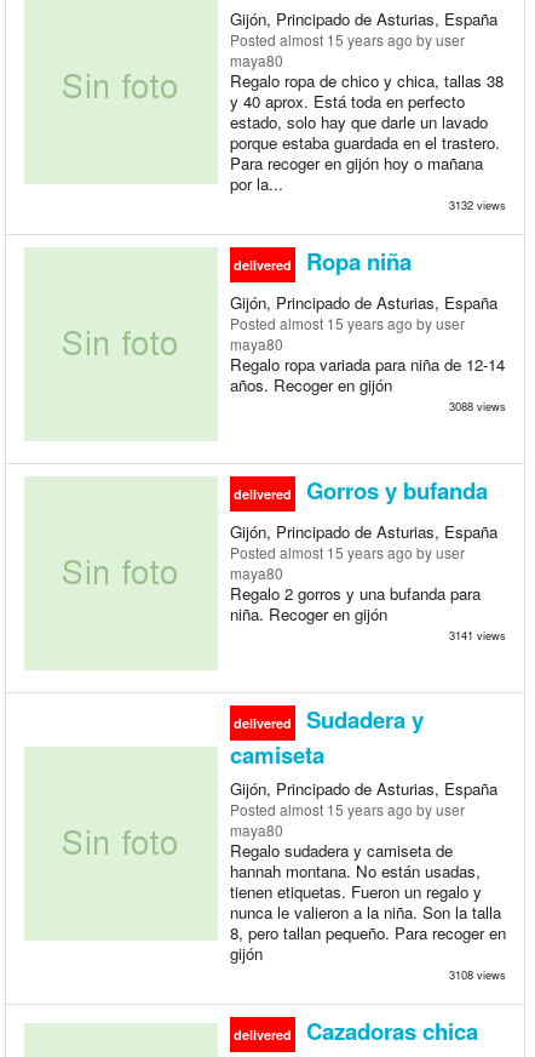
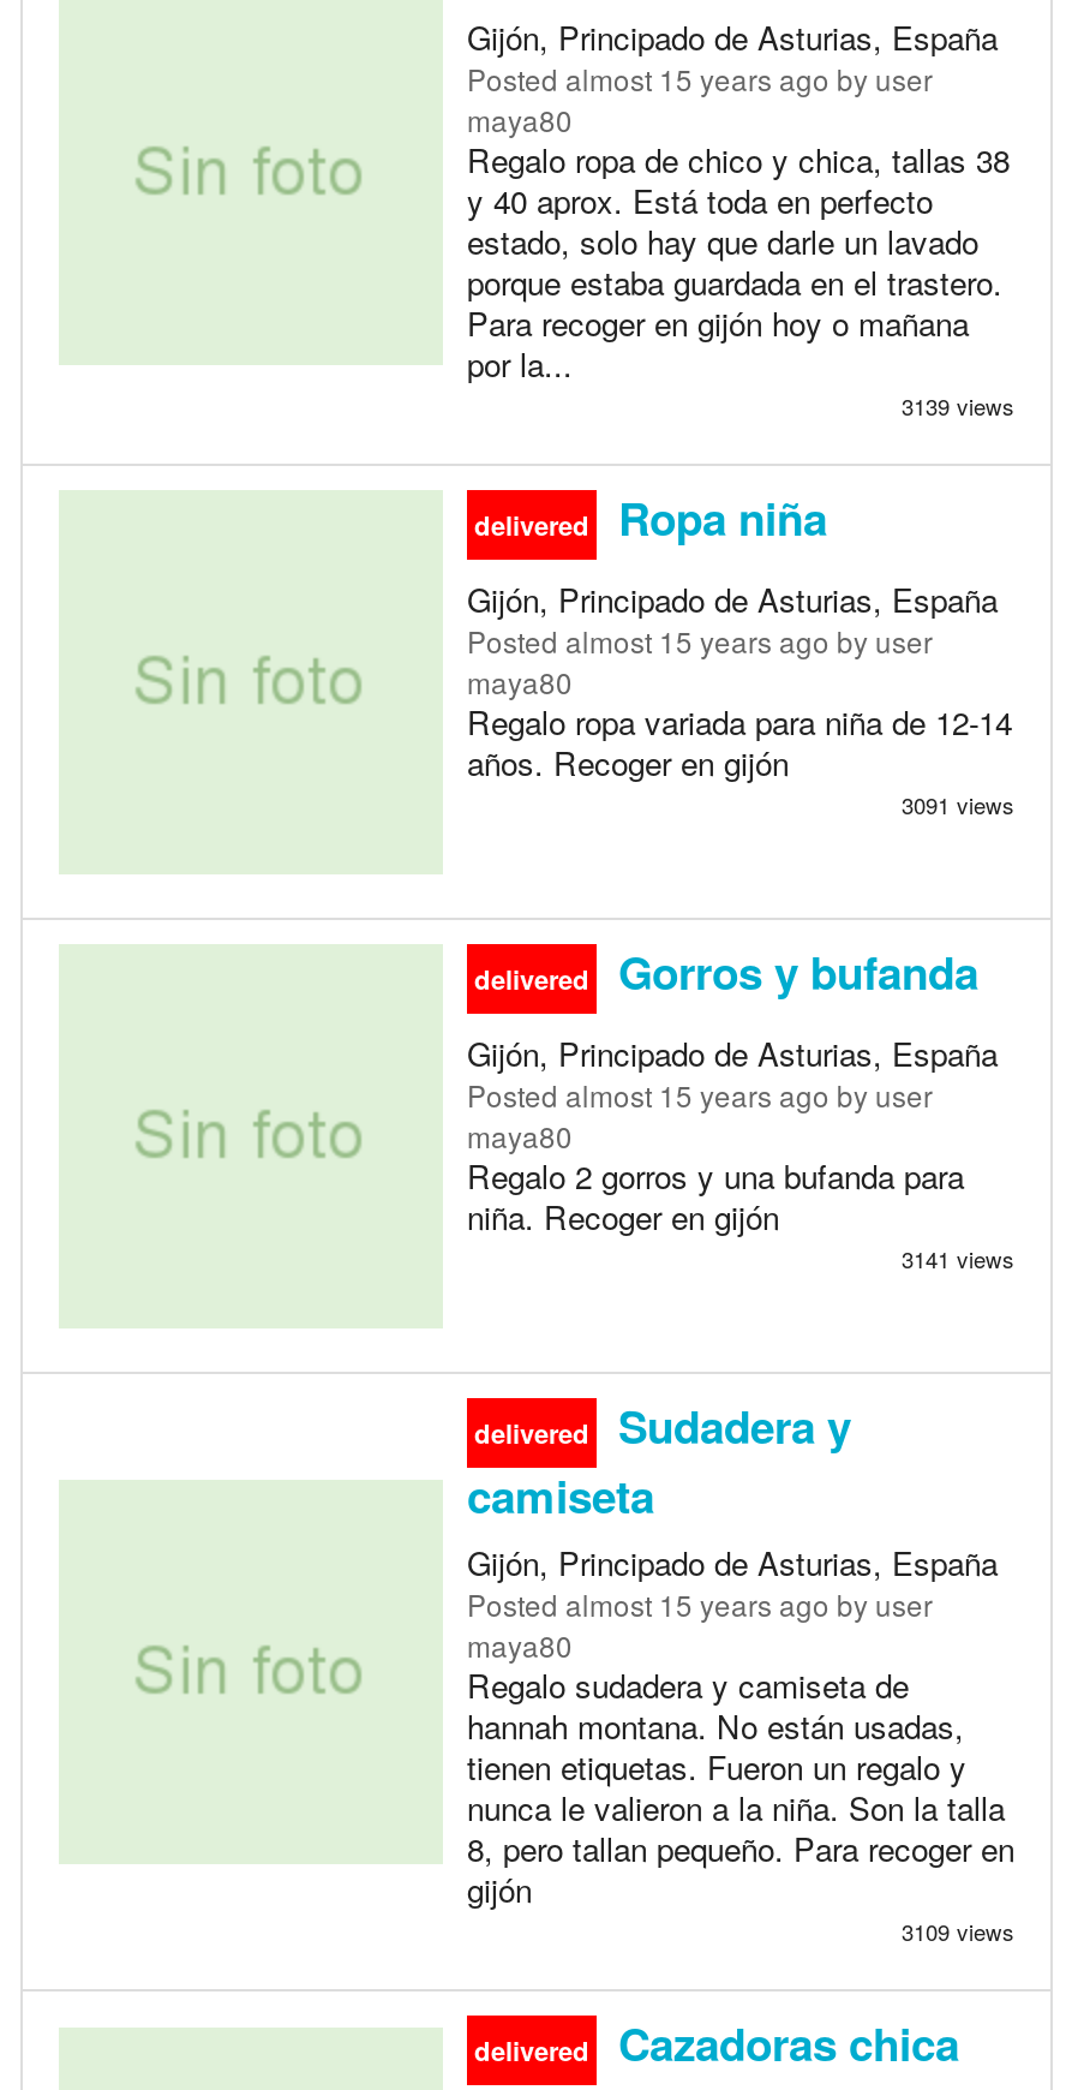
[449,196,506,213] 3132 views -> [902,388,1014,422] 3139 views
[449,397,506,414] 3088 views -> [902,787,1014,820] 3091 views
[449,965,506,982] 3108 views -> [902,1913,1014,1947] 3109 views

